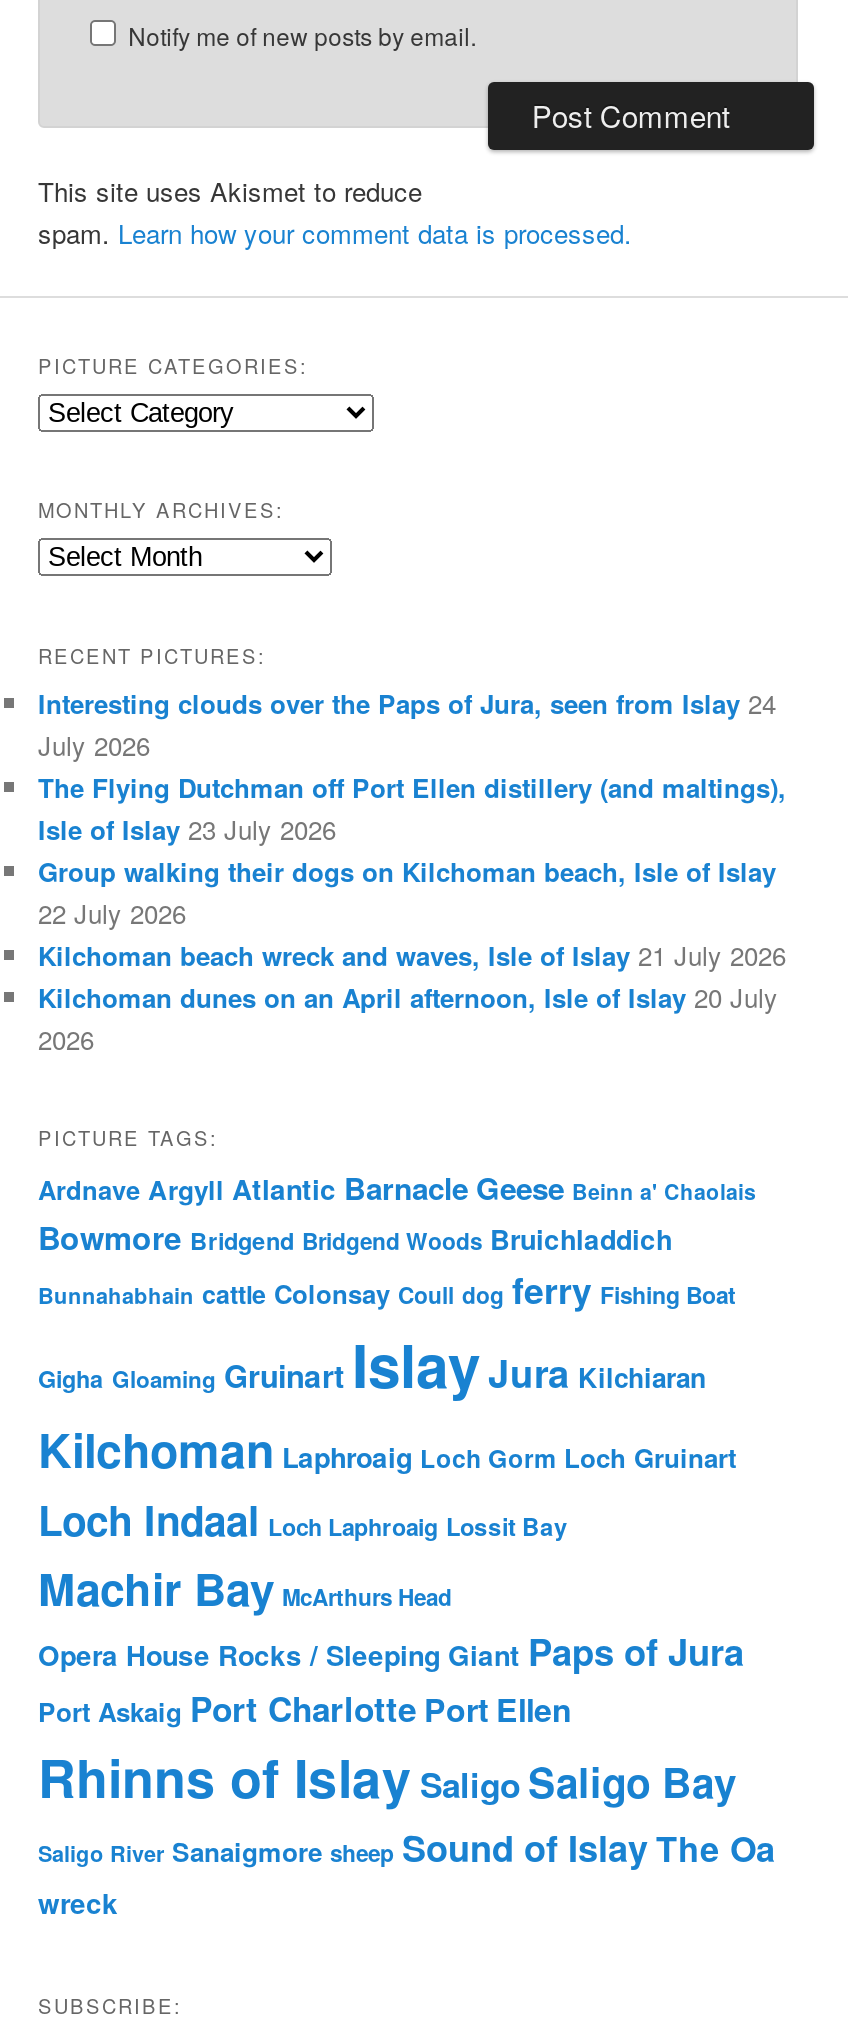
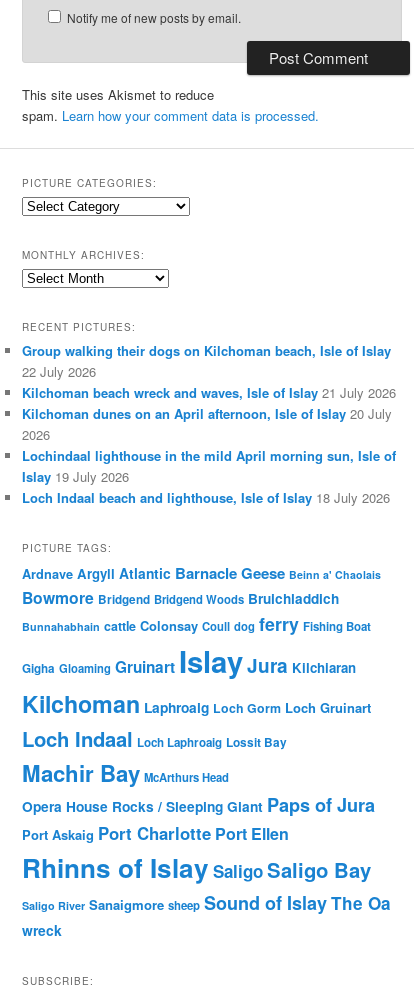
[38,684,786,848] Interesting clouds over the Paps of Jura, seen from Islay 24 | July 2026 | The Flying Dutchman off Port Ellen distillery (and maltings), | Isle of Islay 23 July 2026 -> none
moved [38,852,786,1058] -> [22,341,396,444]: Group walking their dogs on Kilchoman beach, Isle of Islay | 22 July 2026 | Kilchoman beach wreck and waves, Isle of Islay 21 July 2026 | Kilchoman dunes on an April afternoon, Isle of Islay 20 July | 2026
none -> [22,446,396,507] Lochindaal lighthouse in the mild April morning sun, Isle of | Islay 19 July 2026 | Loch Indaal beach and lighthouse, Isle of Islay 18 July 2026

